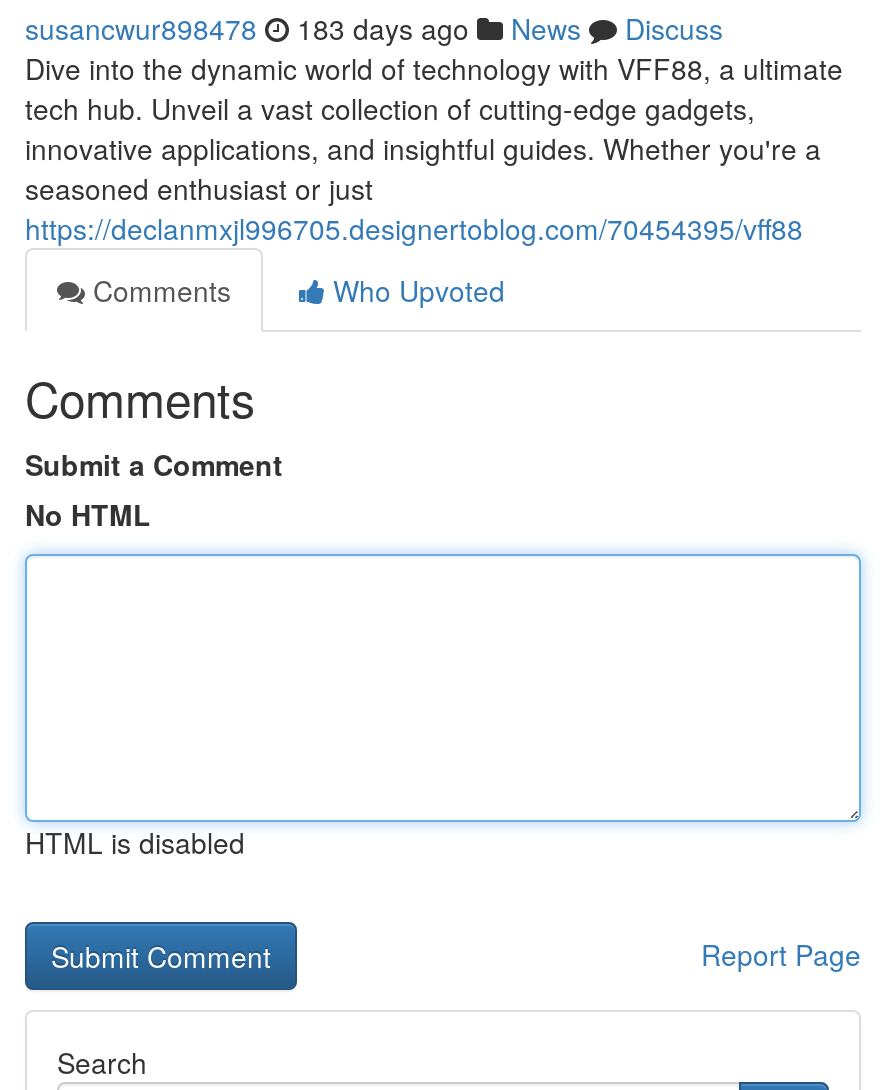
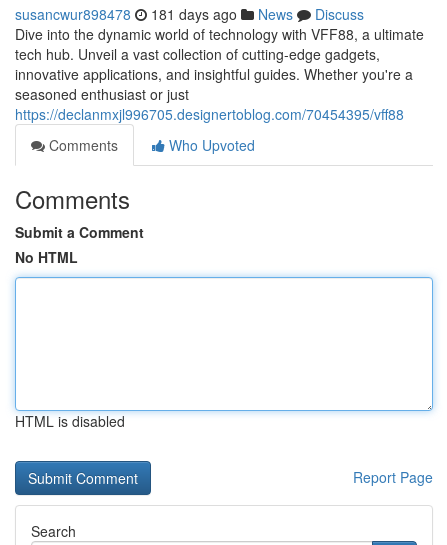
[25,8,723,48] susancwur898478 183 days ago News Discuss -> [15,4,364,24] susancwur898478 181 days ago News Discuss

